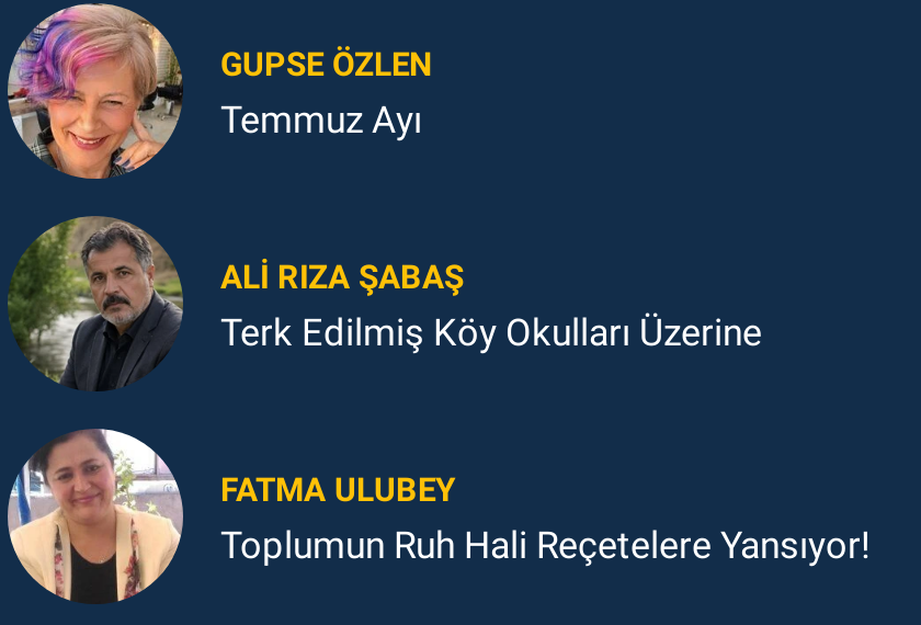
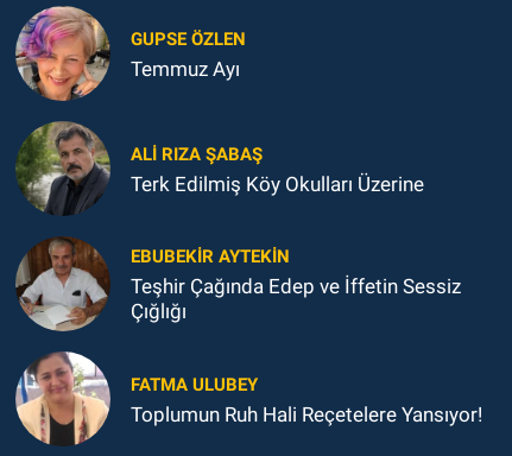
none -> [17,236,461,332] [image] | EBUBEKIR AYTEKIN | Teşhir Çağında Edep ve İffetin Sessiz | Çığlığı

